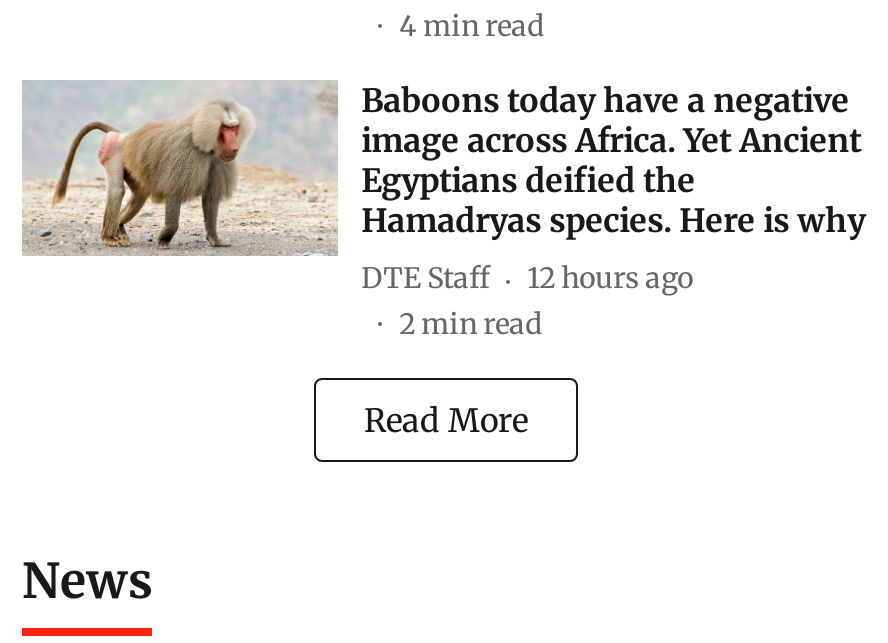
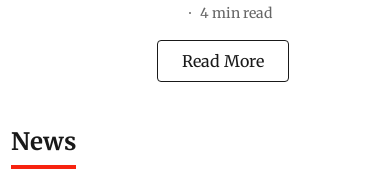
[20,78,865,341] [image] | Baboons today have a negative | image across Africa. Yet Ancient | Egyptians deified the | Hamadryas species. Here is why | DTE Staff | 12 hours ago | 2 min read -> none

